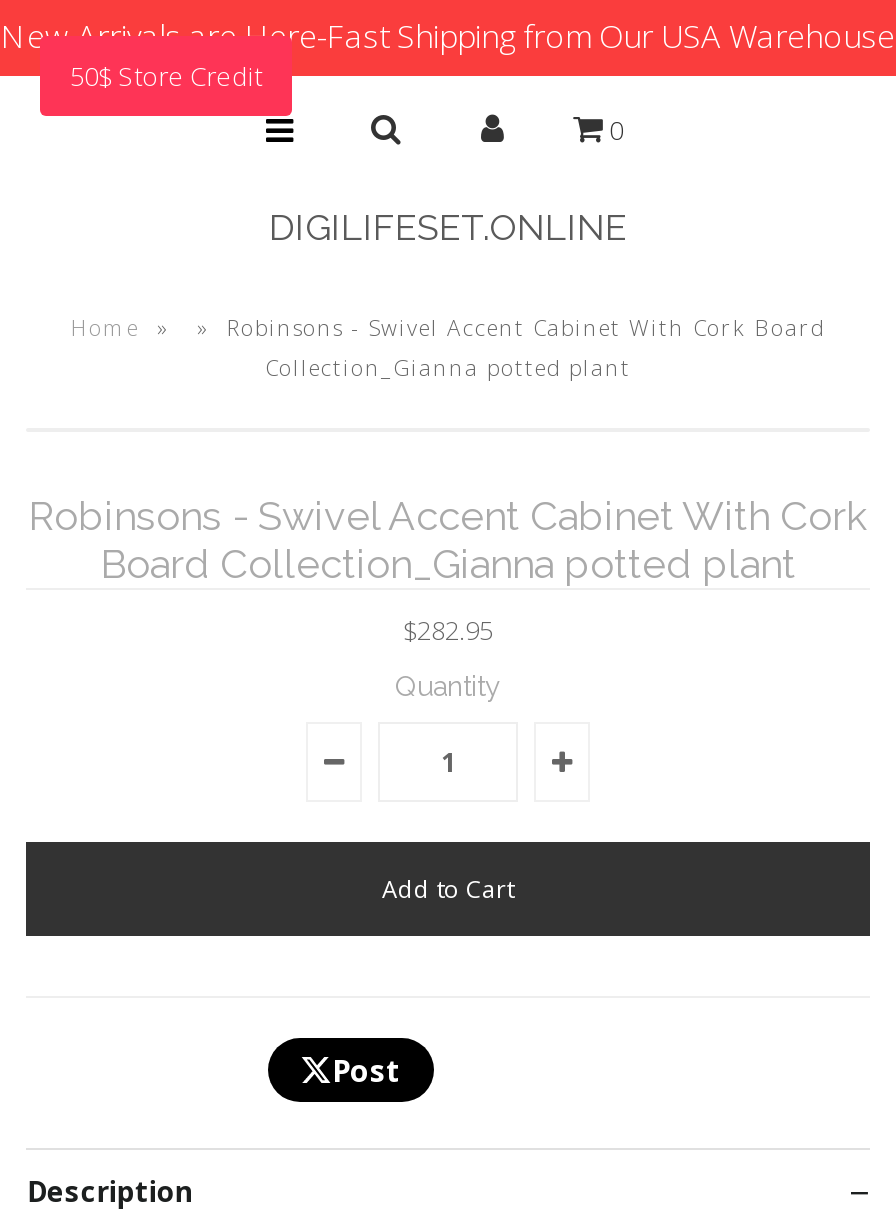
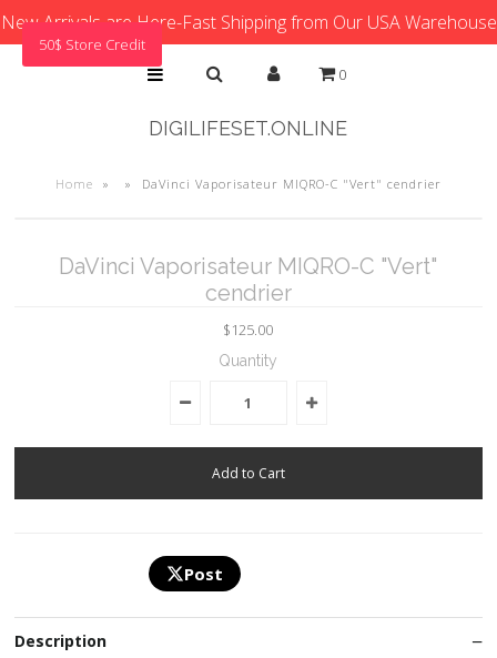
[197,312,825,382] » Robinsons - Swivel Accent Cabinet With Cork Board | Collection_Gianna potted plant -> [125,175,442,192] » DaVinci Vaporisateur MIQRO-C "Vert" cendrier
[28,492,868,588] Robinsons - Swivel Accent Cabinet With Cork | Board Collection_Gianna potted plant -> [59,253,438,306] DaVinci Vaporisateur MIQRO-C "Vert" | cendrier
[403,612,493,648] $282.95 -> [224,320,273,340] $125.00

